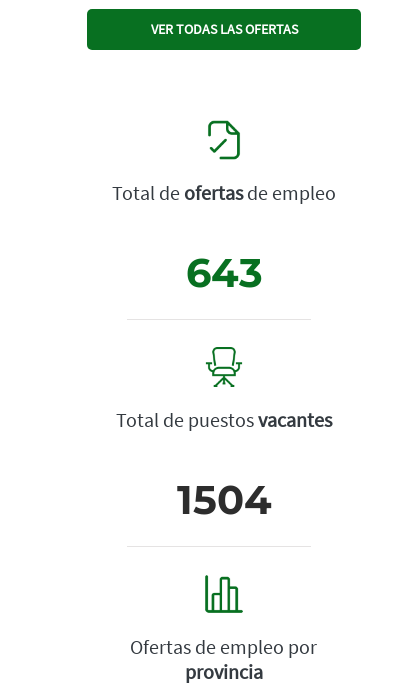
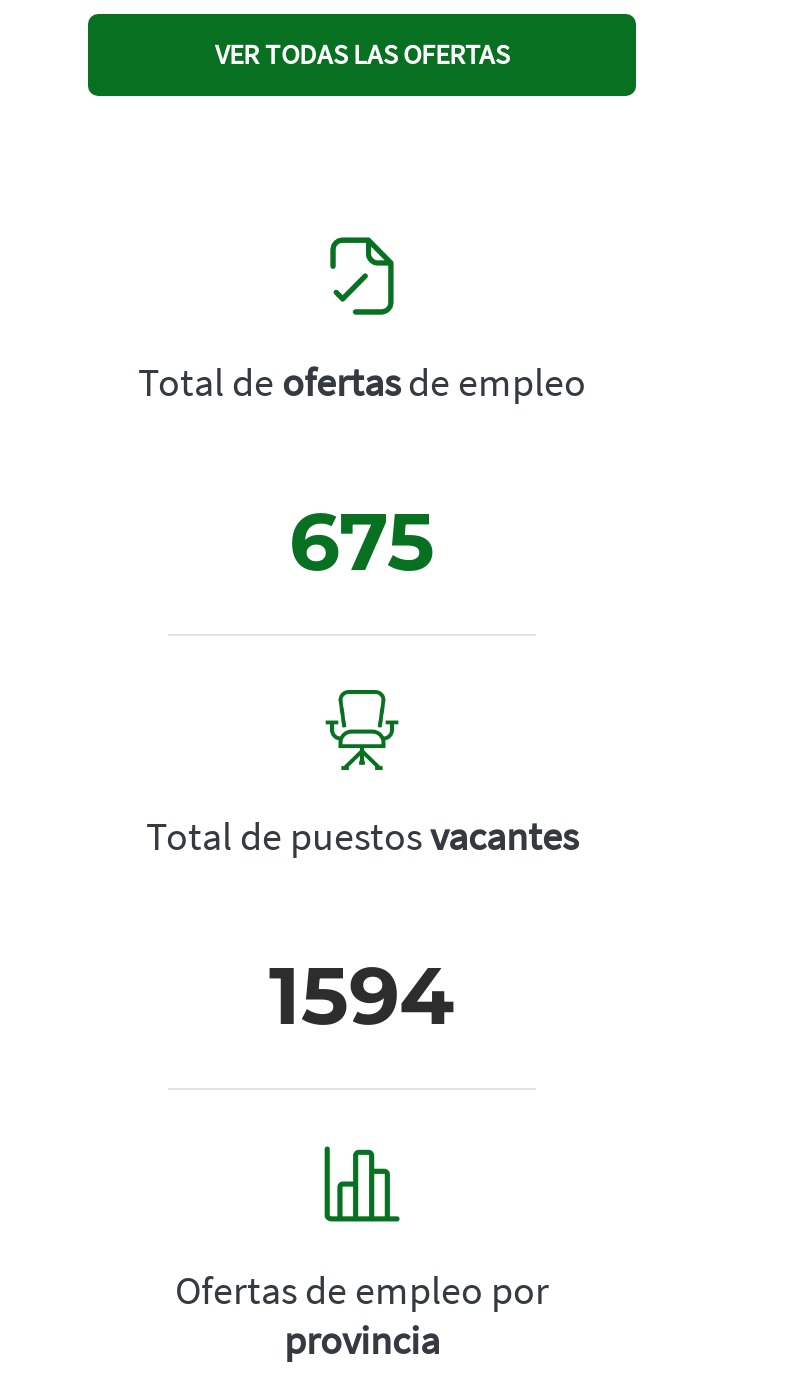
[185,248,262,297] 643 -> [289,492,435,590] 675
[176,475,271,524] 1504 -> [269,946,455,1044] 1594

